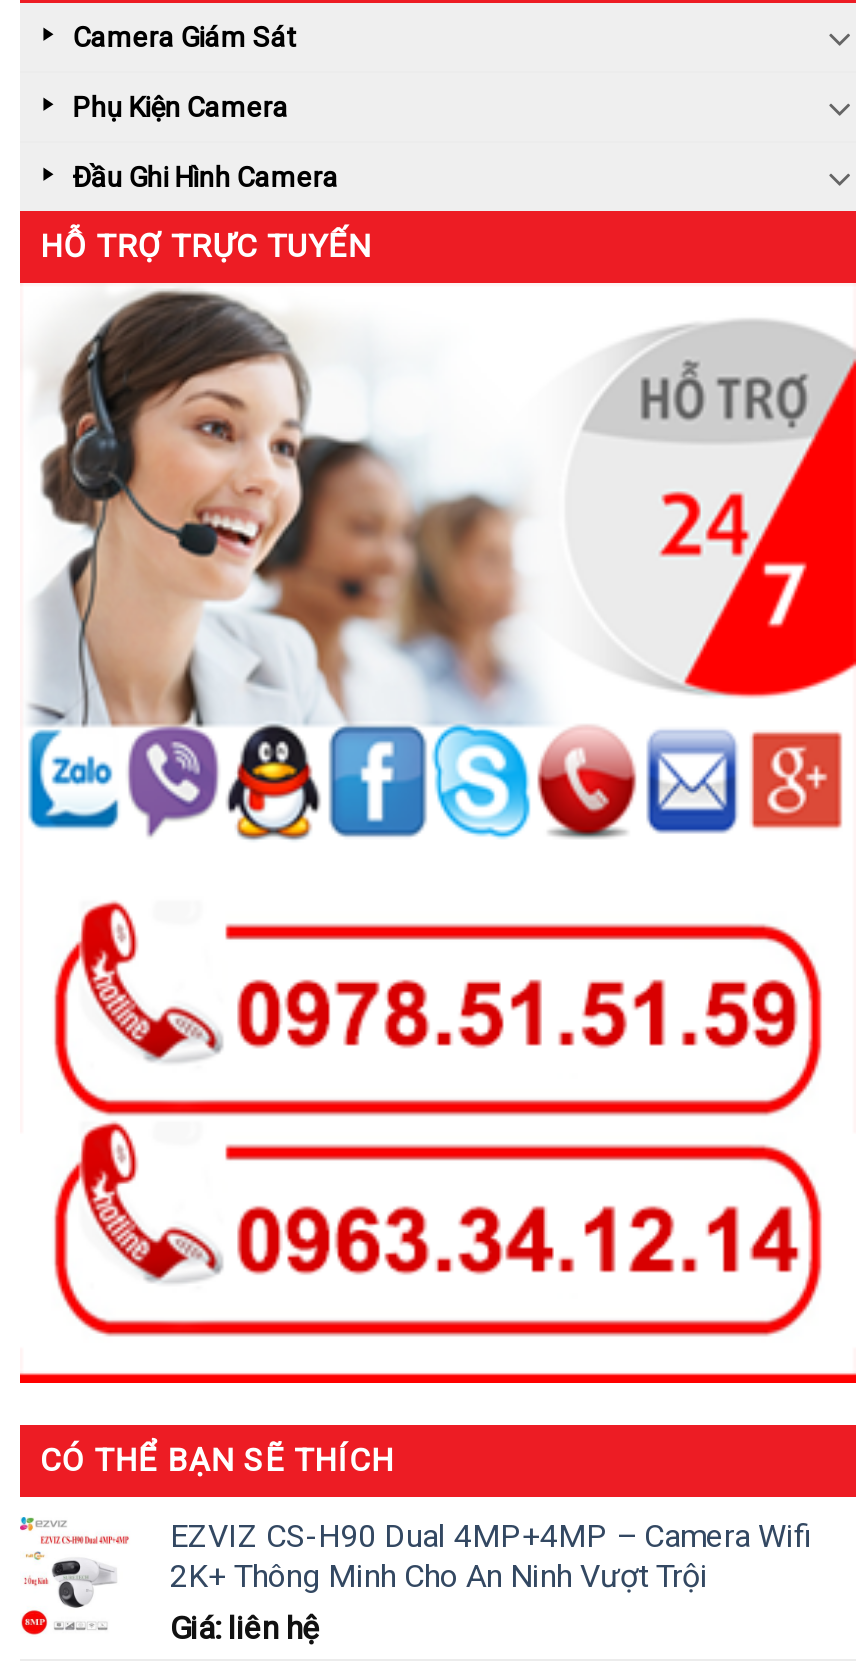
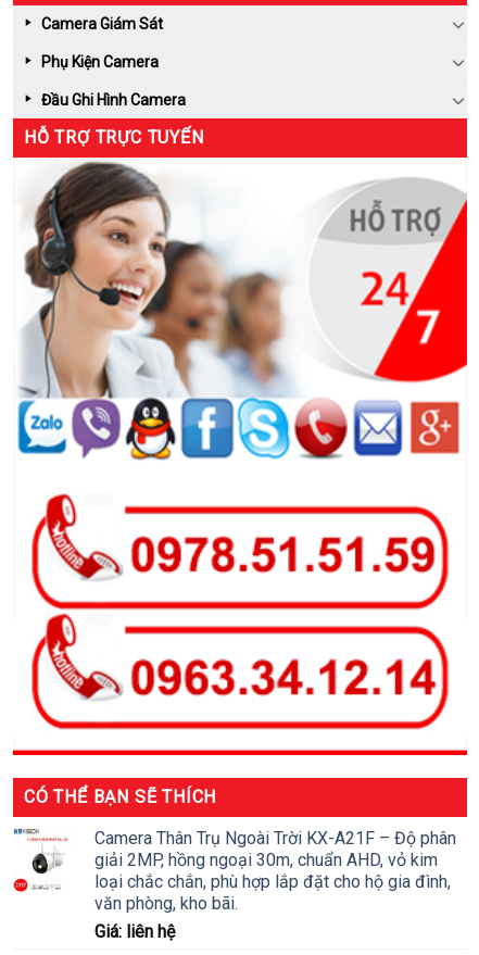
[20,1517,86,1609] [image] -> [14,829,58,875] [image]
[170,1517,812,1595] EZVIZ CS-H90 Dual 4MP+4MP – Camera Wifi | 2K+ Thông Minh Cho An Ninh Vượt Trội -> [94,828,456,913] Camera Thân Trụ Ngoài Trời KX-A21F – Độ phân | giải 2MP, hồng ngoại 30m, chuẩn AHD, vỏ kim | loại chắc chắn, phù hợp lắp đặt cho hộ gia đình, | văn phòng, kho bãi.

